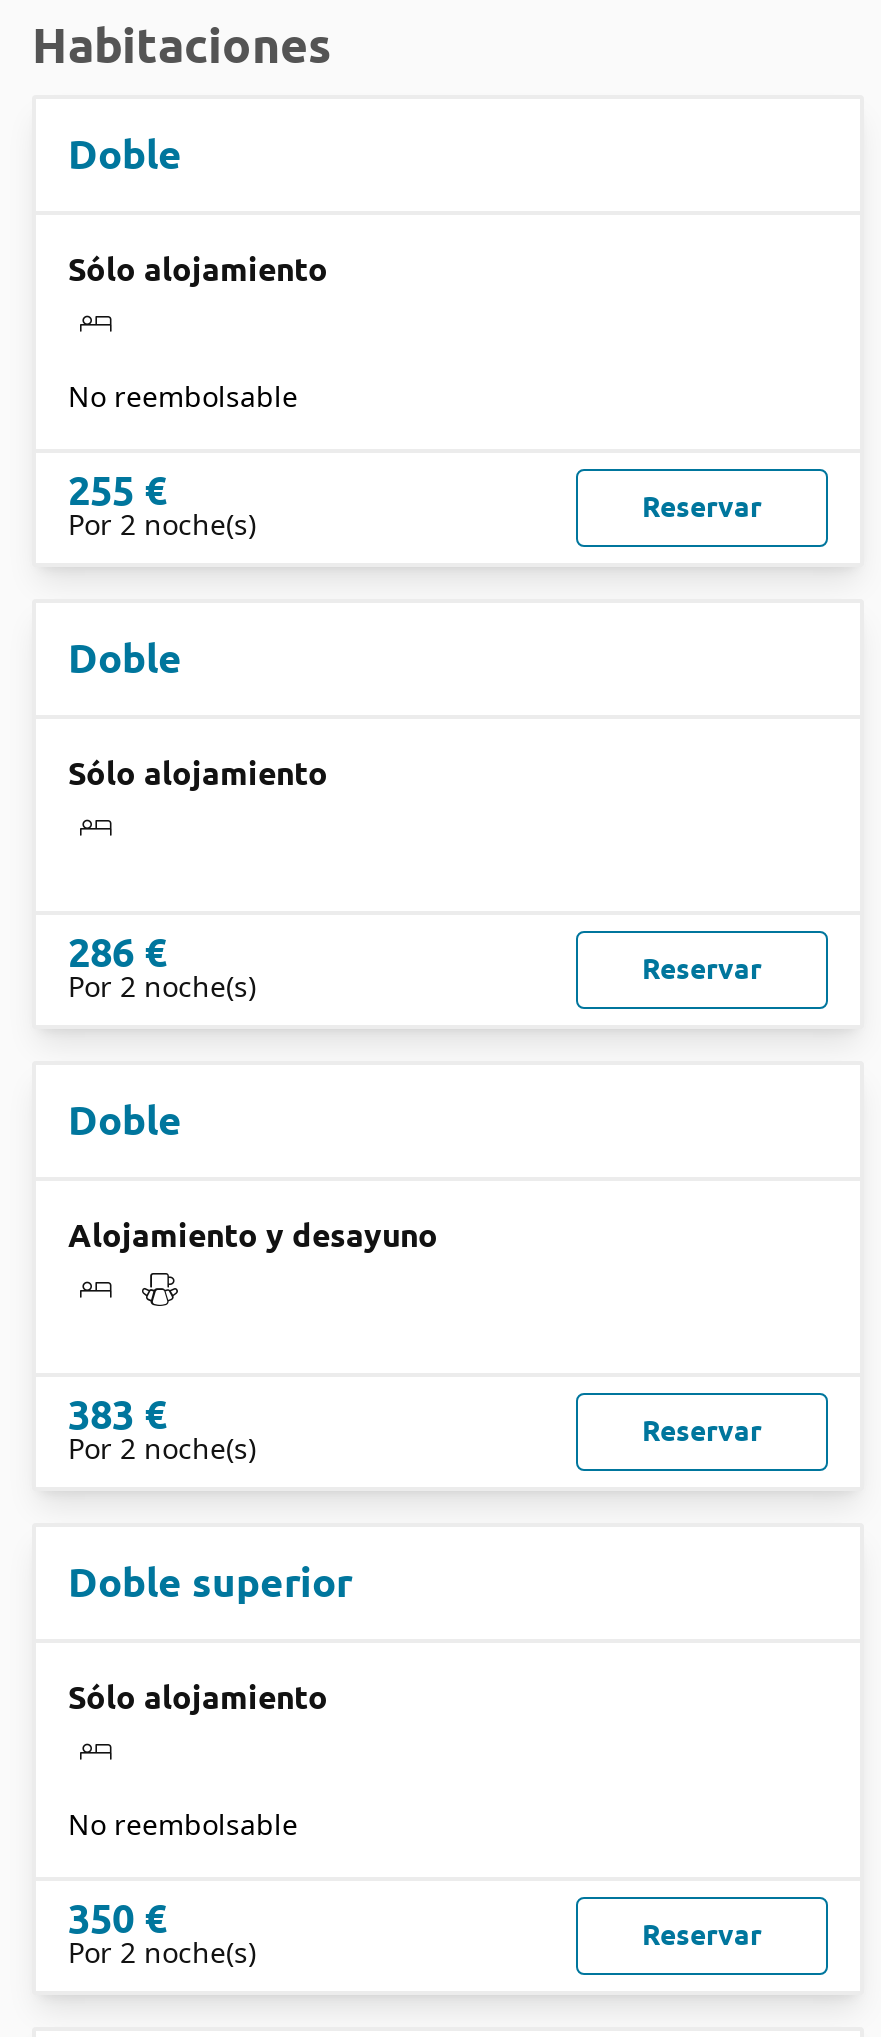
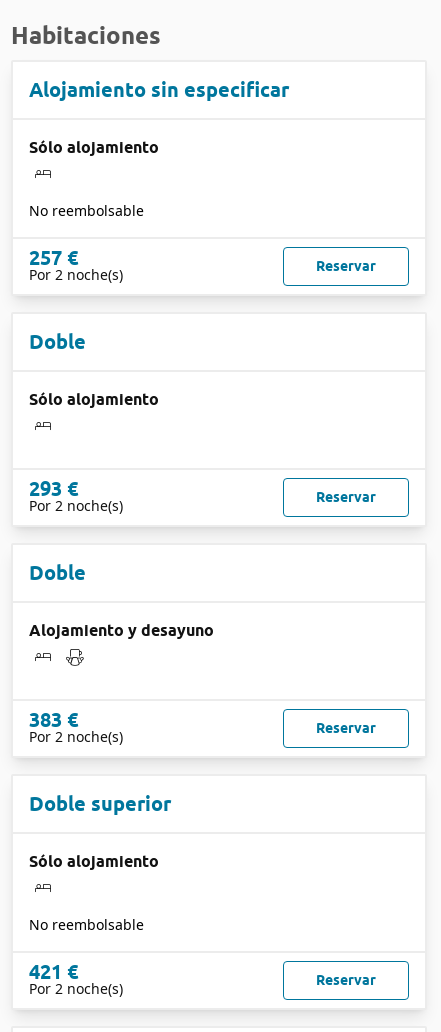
[68,131,182,179] Doble -> [29,78,289,102] Alojamiento sin especificar
[68,467,166,515] 255 € -> [29,246,78,270] 257 €
[68,929,166,977] 286 € -> [29,477,78,501] 293 €
[68,1895,166,1943] 350 € -> [29,960,78,984] 421 €

